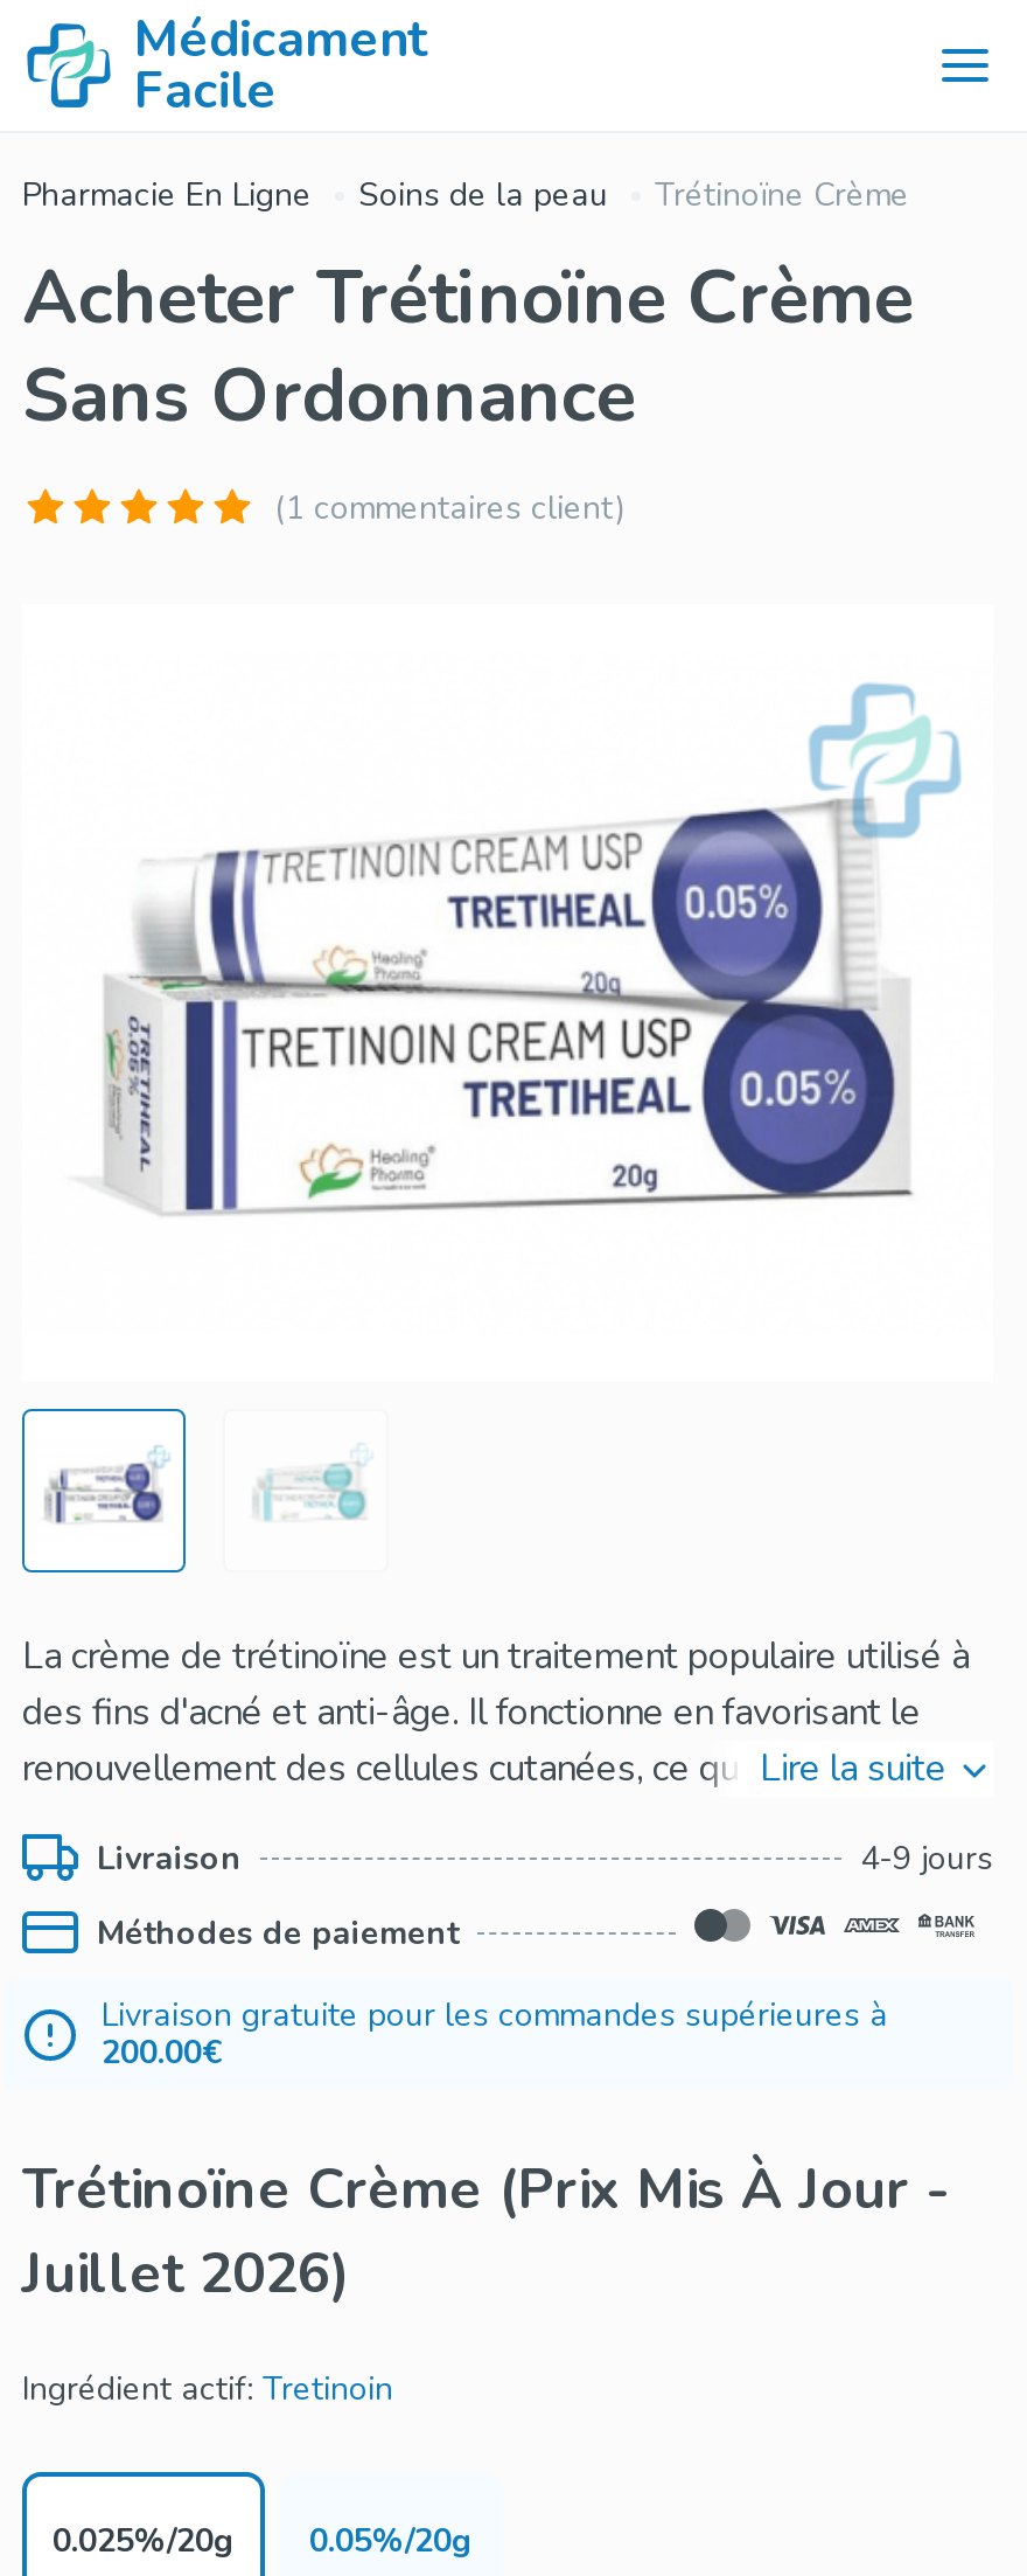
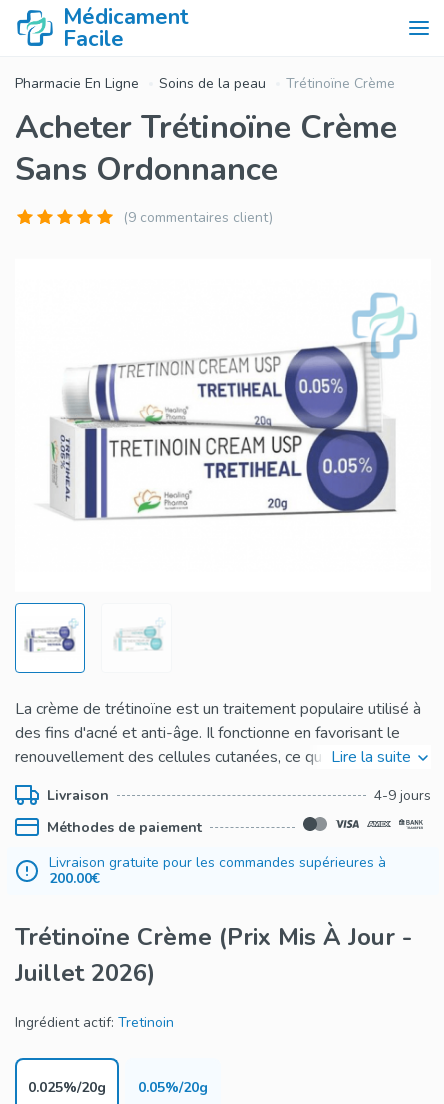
[274,485,624,529] (1 commentaires client) -> [123,207,273,226] (9 commentaires client)

